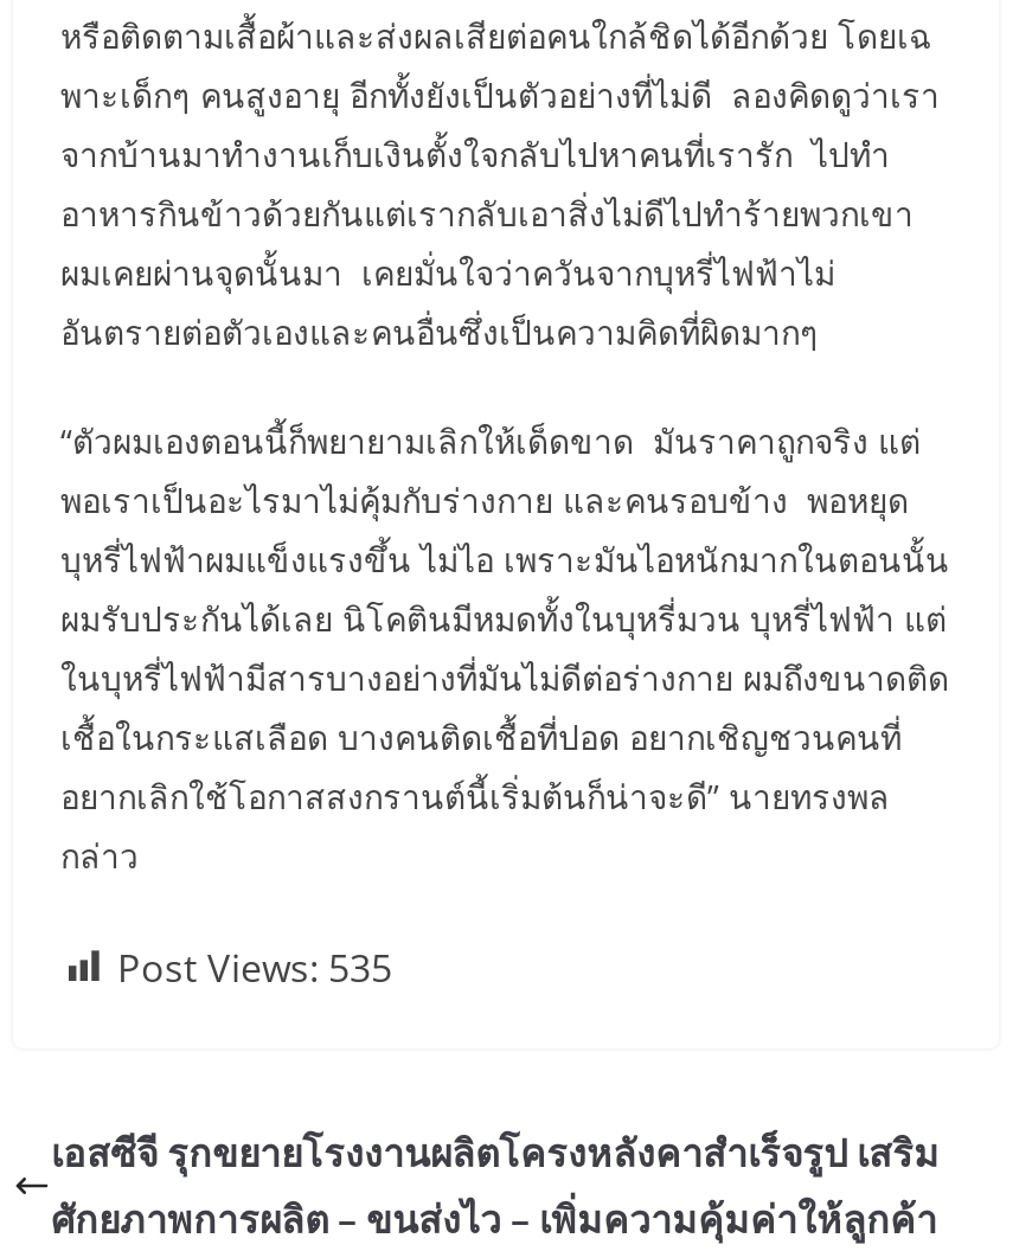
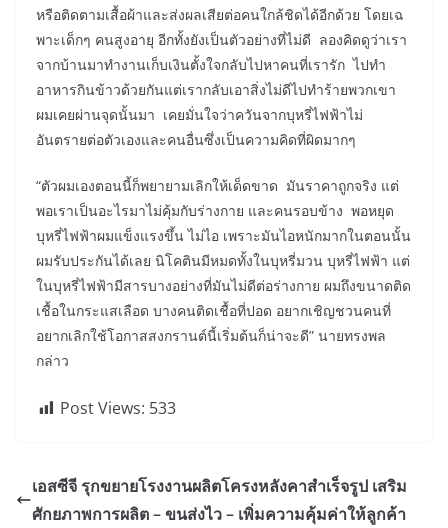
[117,940,392,993] Post Views: 535 -> [60,397,176,419] Post Views: 533

